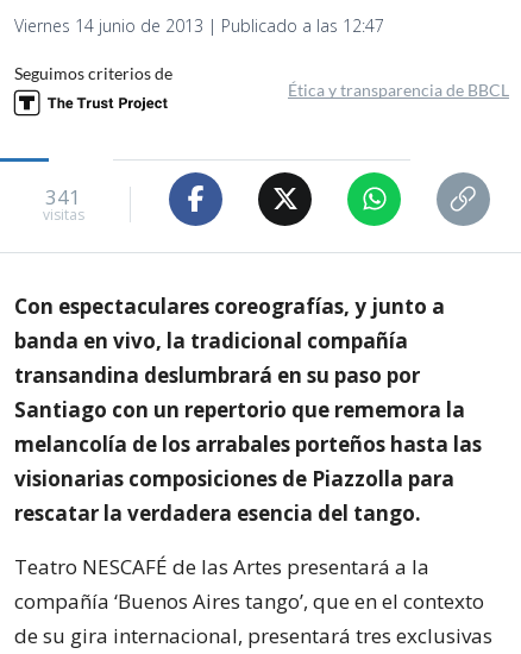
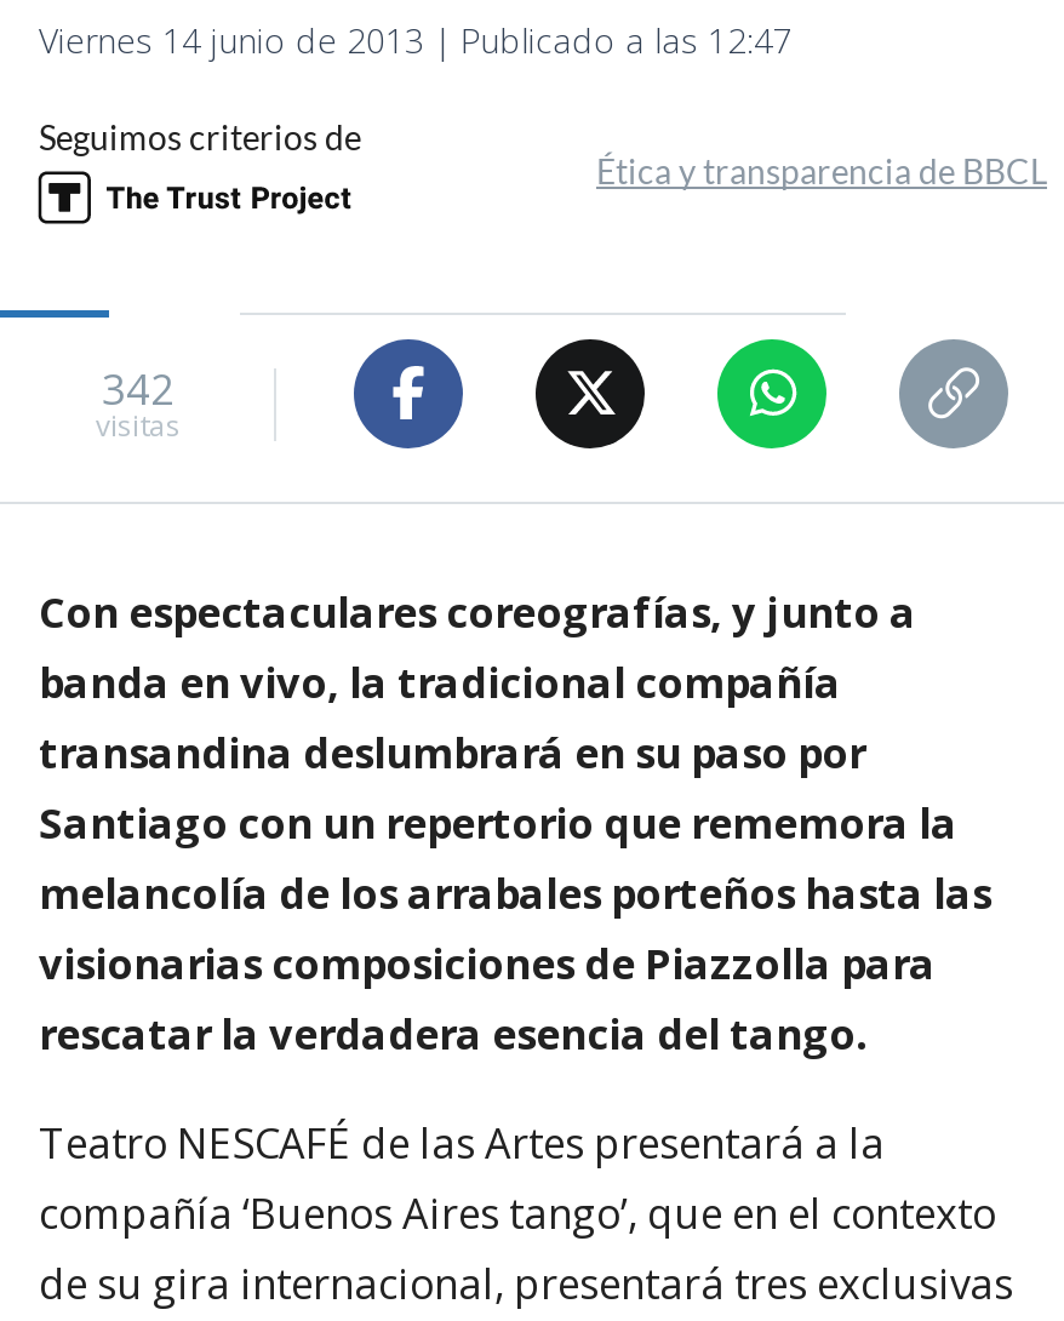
[45,183,81,211] 341 -> [102,362,175,418] 342

